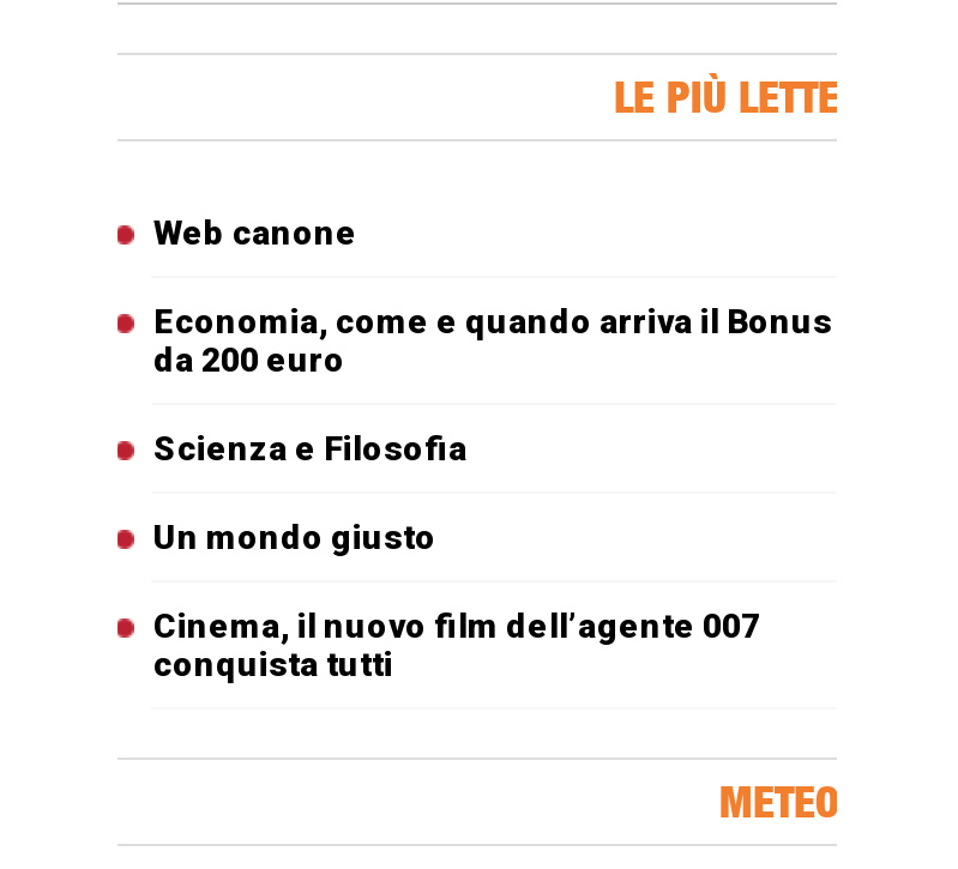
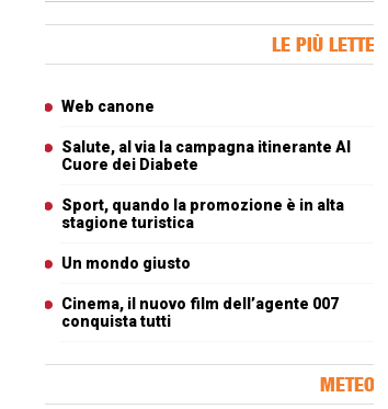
[153,303,832,380] Economia, come e quando arriva il Bonus | da 200 euro -> [61,139,351,174] Salute, al via la campagna itinerante Al | Cuore dei Diabete
[153,430,468,468] Scienza e Filosofia -> [61,197,344,232] Sport, quando la promozione è in alta | stagione turistica

